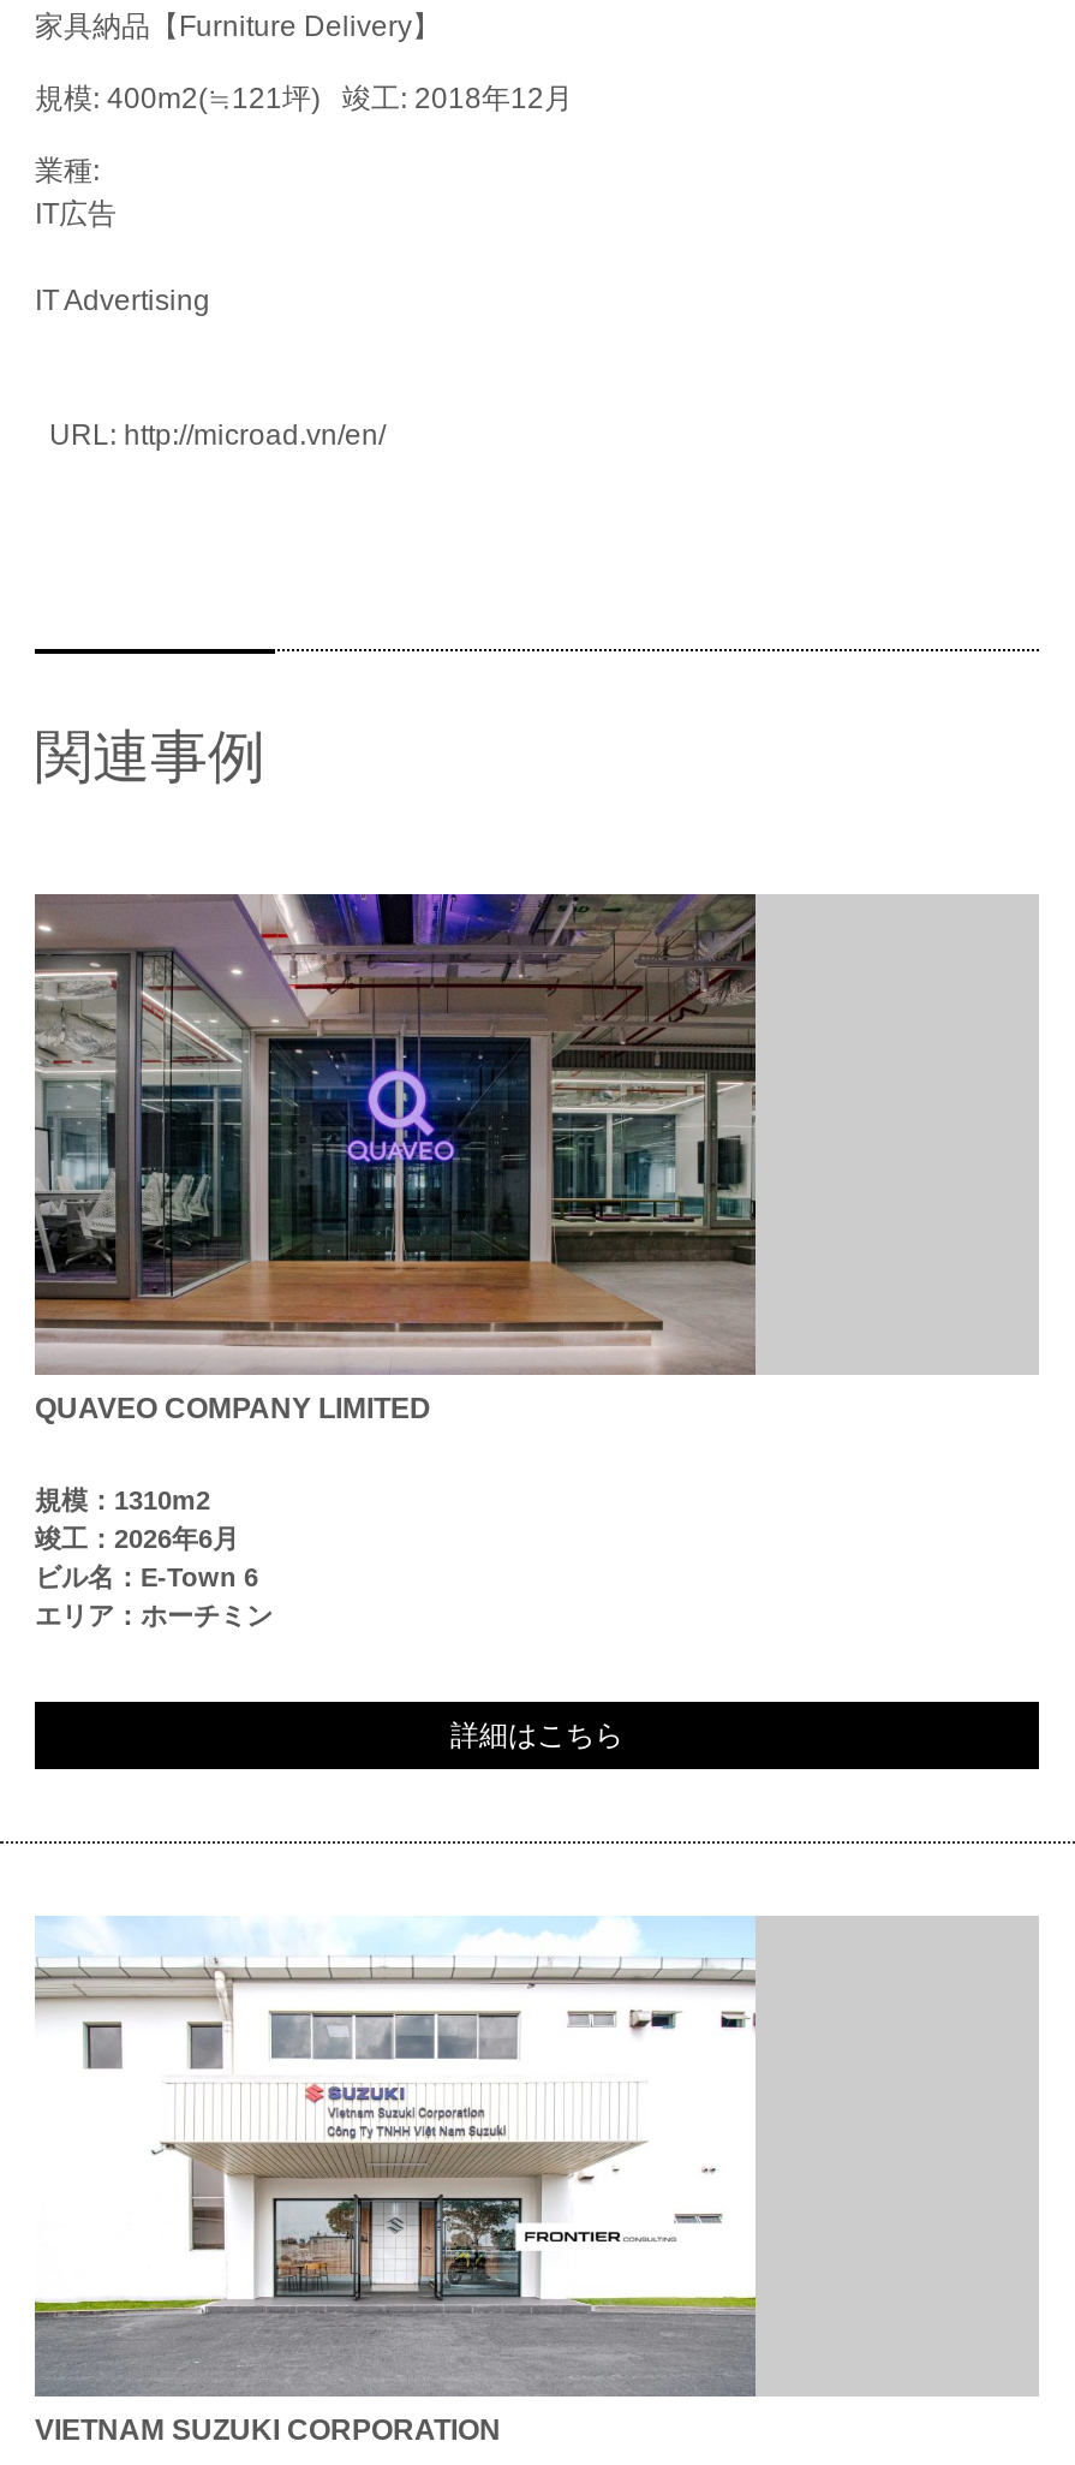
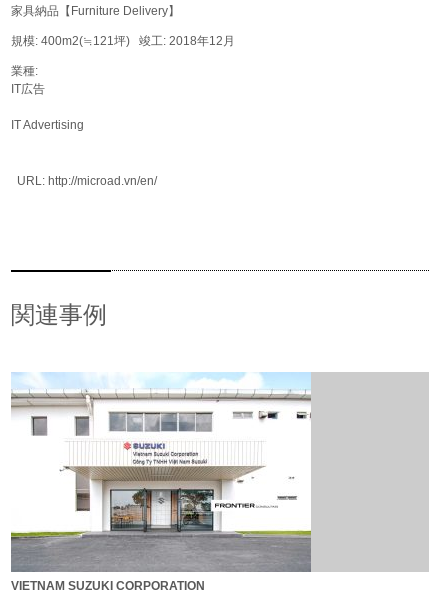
[32,892,758,1630] [image] | QUAVEO COMPANY LIMITED | 規模：1310m2 | 竣工：2026年6月 | ビル名：E-Town 6 | エリア：ホーチミン -> none
[450,1719,623,1753] 詳細はこちら -> none

